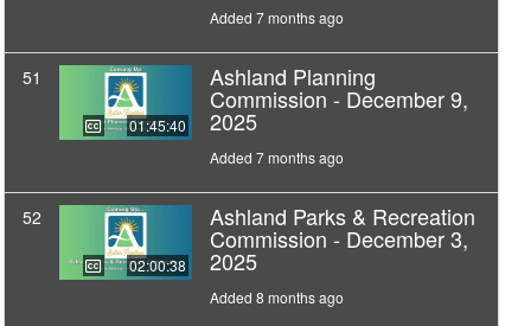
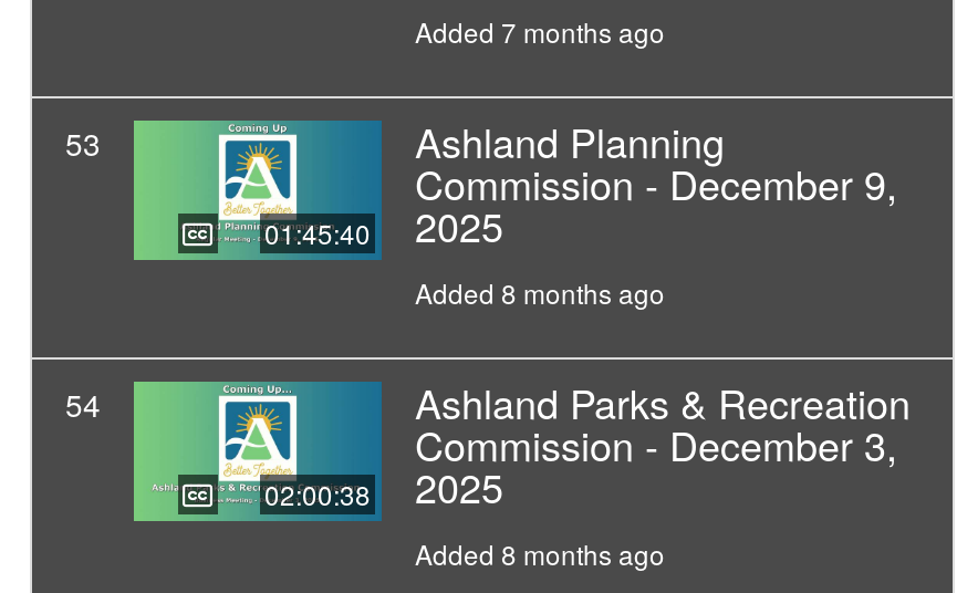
[23,66,41,90] 51 -> [65,122,101,166] 53
[210,148,344,168] Added 7 months ago -> [415,274,665,312] Added 8 months ago
[23,206,41,229] 52 -> [65,383,101,427] 54

